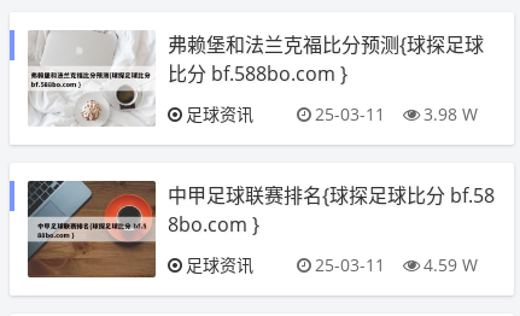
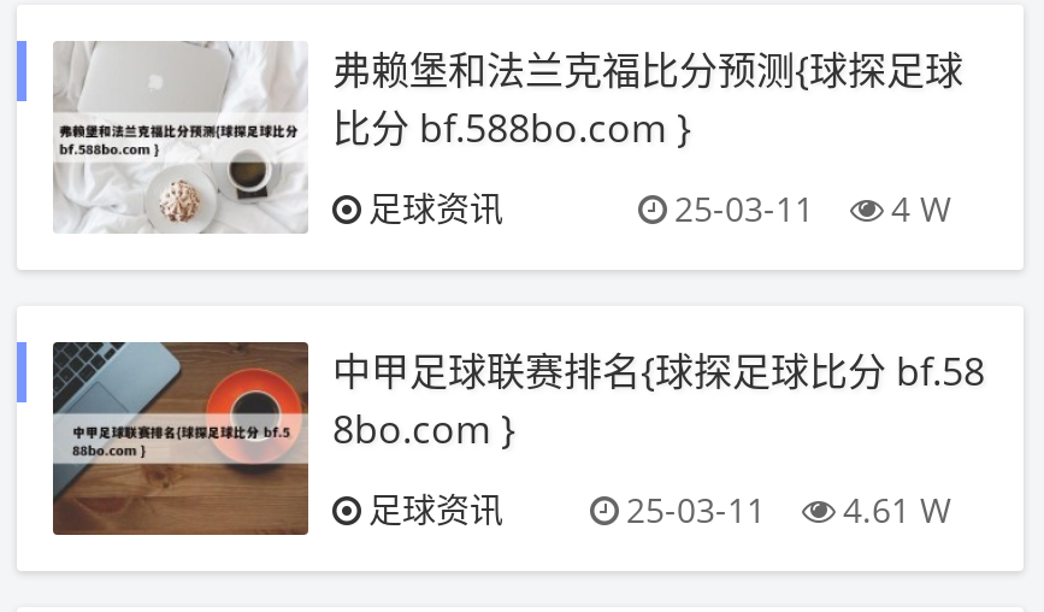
[315,103,478,125] 25-03-11 3.98 W -> [674,186,951,231] 25-03-11 4 W
[315,253,478,276] 25-03-11 4.59 W -> [626,487,951,532] 25-03-11 4.61 W

